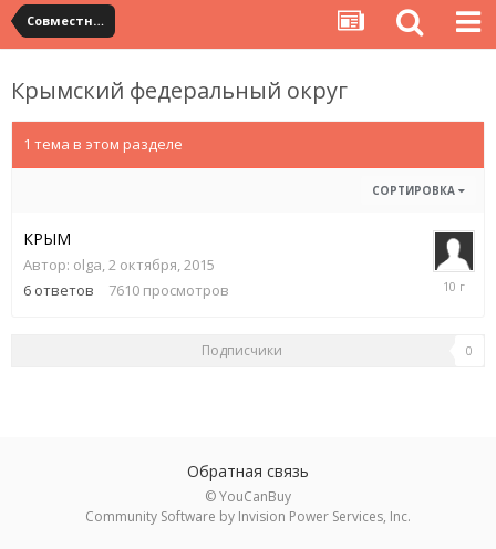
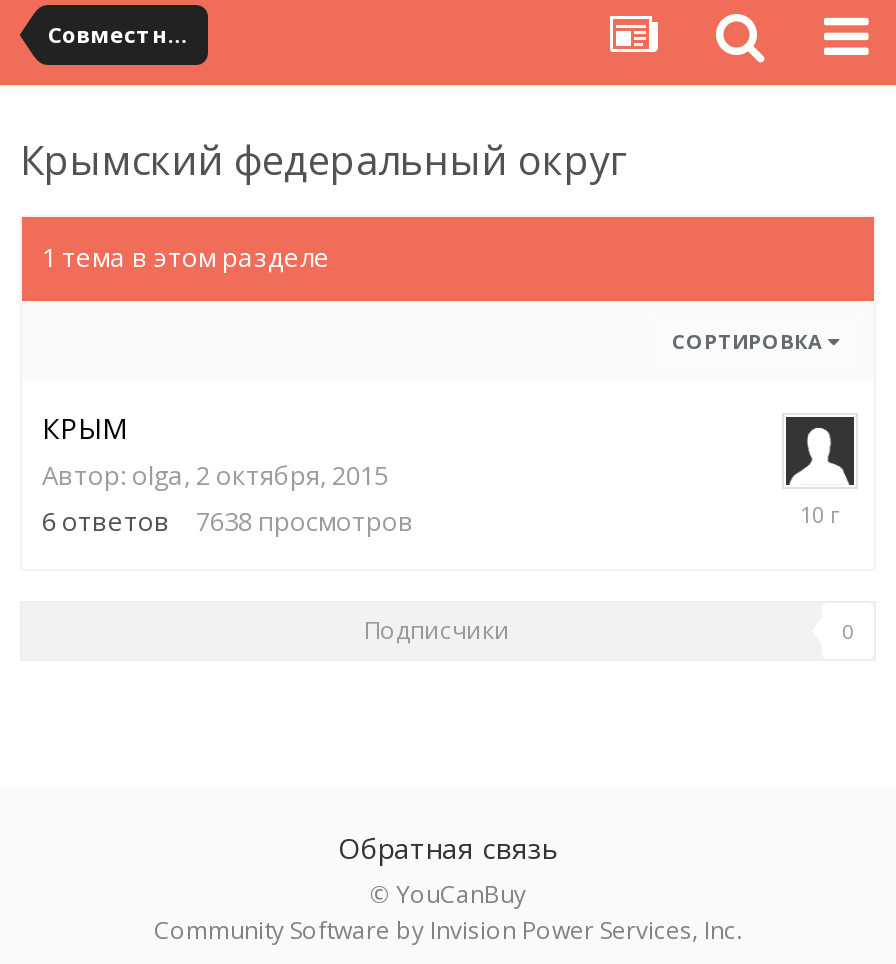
[108,280,229,300] 7610 просмотров -> [196,503,414,539] 7638 просмотров

